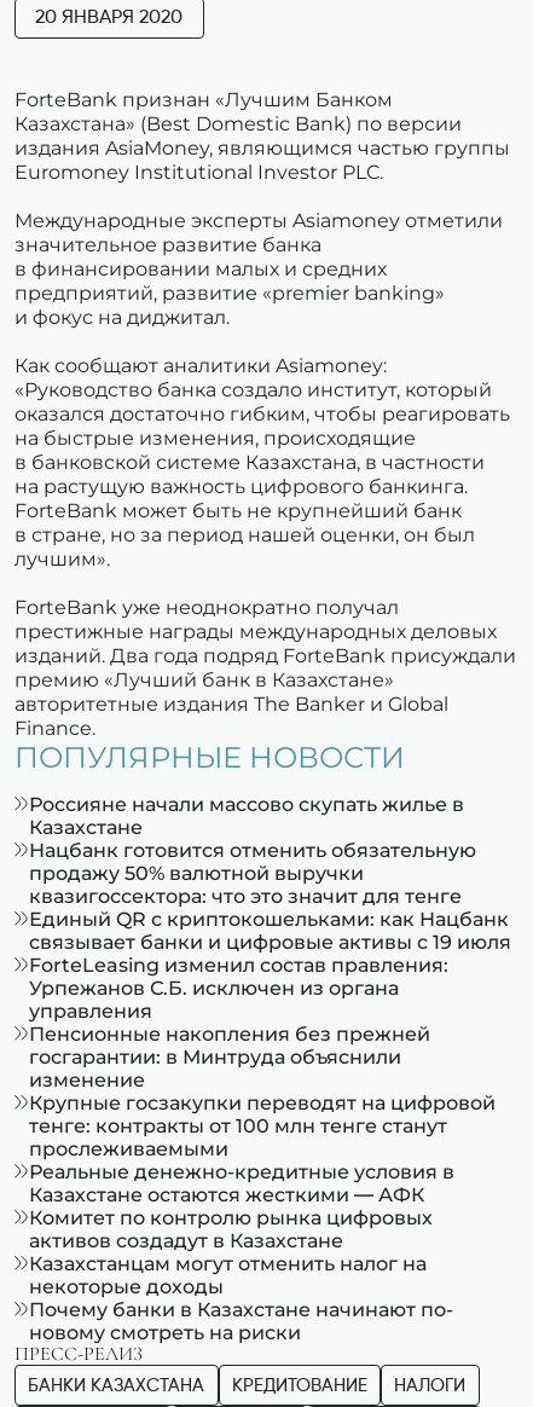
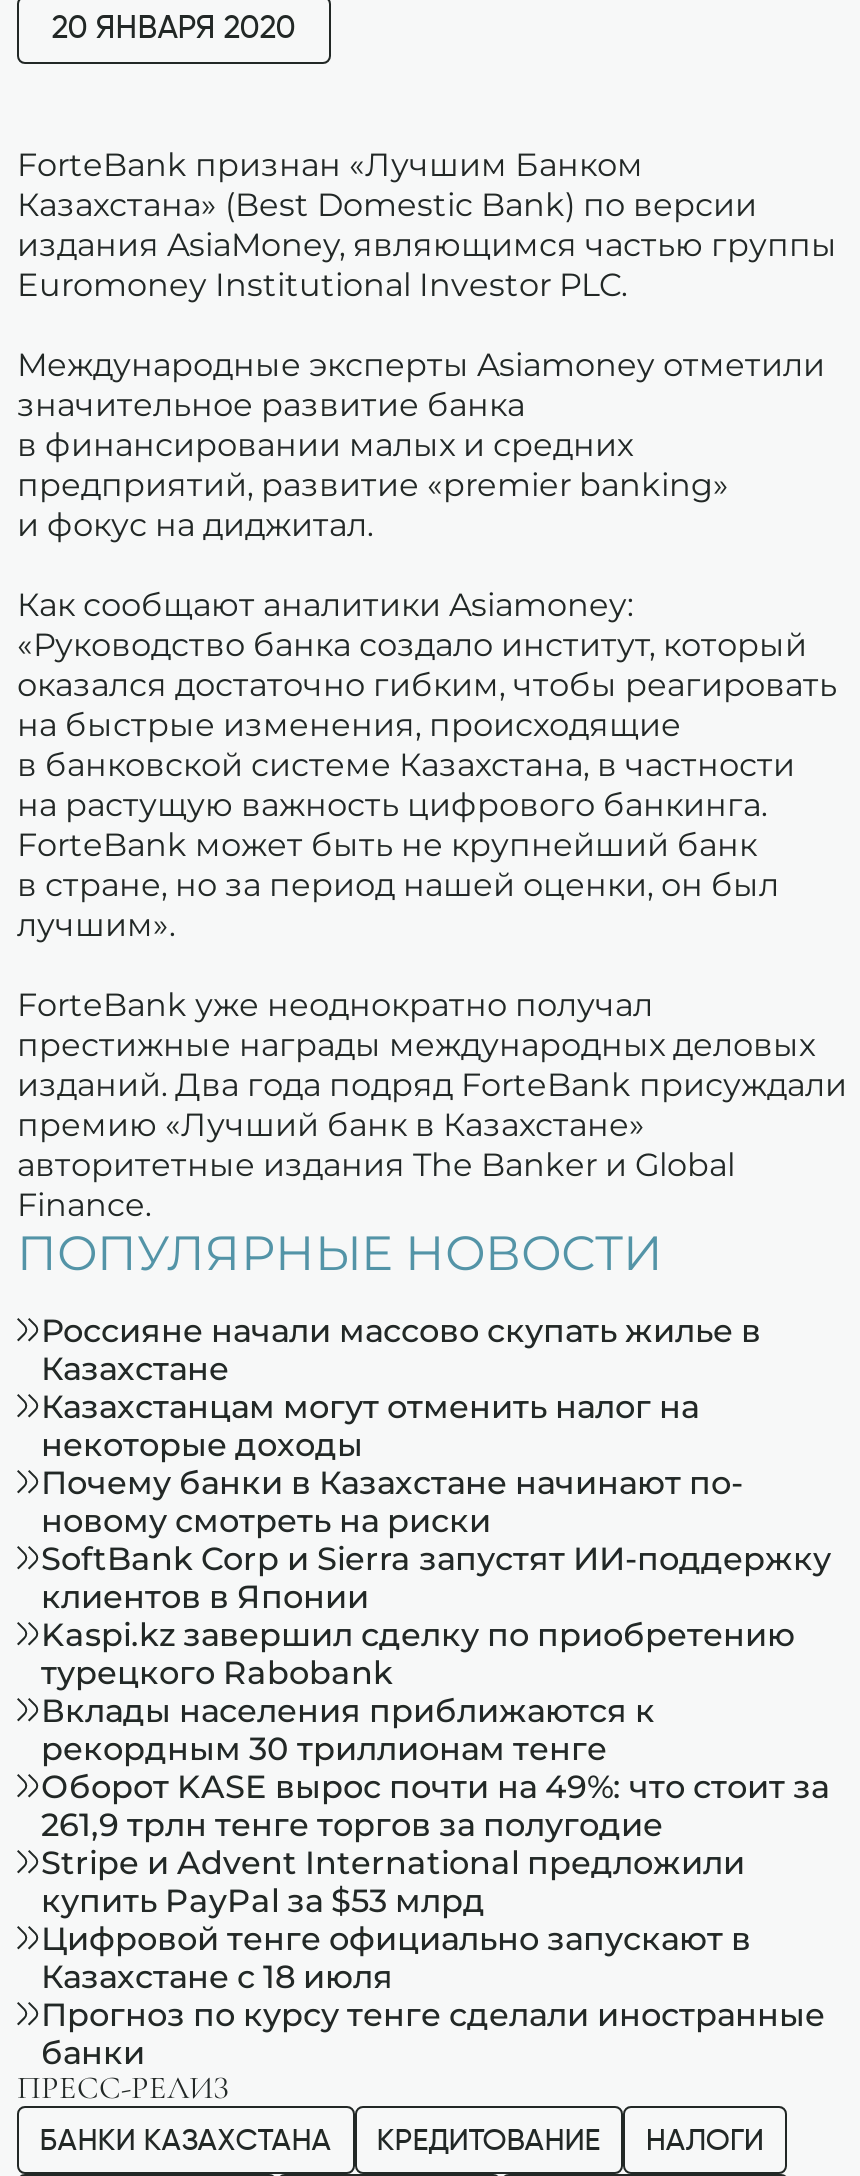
[29,838,511,1252] Нацбанк готовится отменить обязательную | продажу 50% валютной выручки | квазигоссектора: что это значит для тенге | Единый QR с криптокошельками: как Нацбанк | связывает банки и цифровые активы с 19 июля | ForteLeasing изменил состав правления: | Урпежанов С.Б. исключен из органа | управления | Пенсионные накопления без прежней | госгарантии: в Минтруда объяснили | изменение | Крупные госзакупки переводят на цифровой | тенге: контракты от 100 млн тенге станут | прослеживаемыми | Реальные денежно-кредитные условия в | Казахстане остаются жесткими — АФК | Комитет по контролю рынка цифровых | активов создадут в Казахстане -> none
moved [29,1251,453,1344] -> [41,1386,743,1540]: Казахстанцам могут отменить налог на | некоторые доходы | Почему банки в Казахстане начинают по- | новому смотреть на риски
none -> [41,1538,831,2072] SoftBank Corp и Sierra запустят ИИ-поддержку | клиентов в Японии | Kaspi.kz завершил сделку по приобретению | турецкого Rabobank | Вклады населения приближаются к | рекордным 30 триллионам тенге | Оборот KASE вырос почти на 49%: что стоит за | 261,9 трлн тенге торгов за полугодие | Stripe и Advent International предложили | купить PayPal за $53 млрд | Цифровой тенге официально запускают в | Казахстане с 18 июля | Прогноз по курсу тенге сделали иностранные | банки

